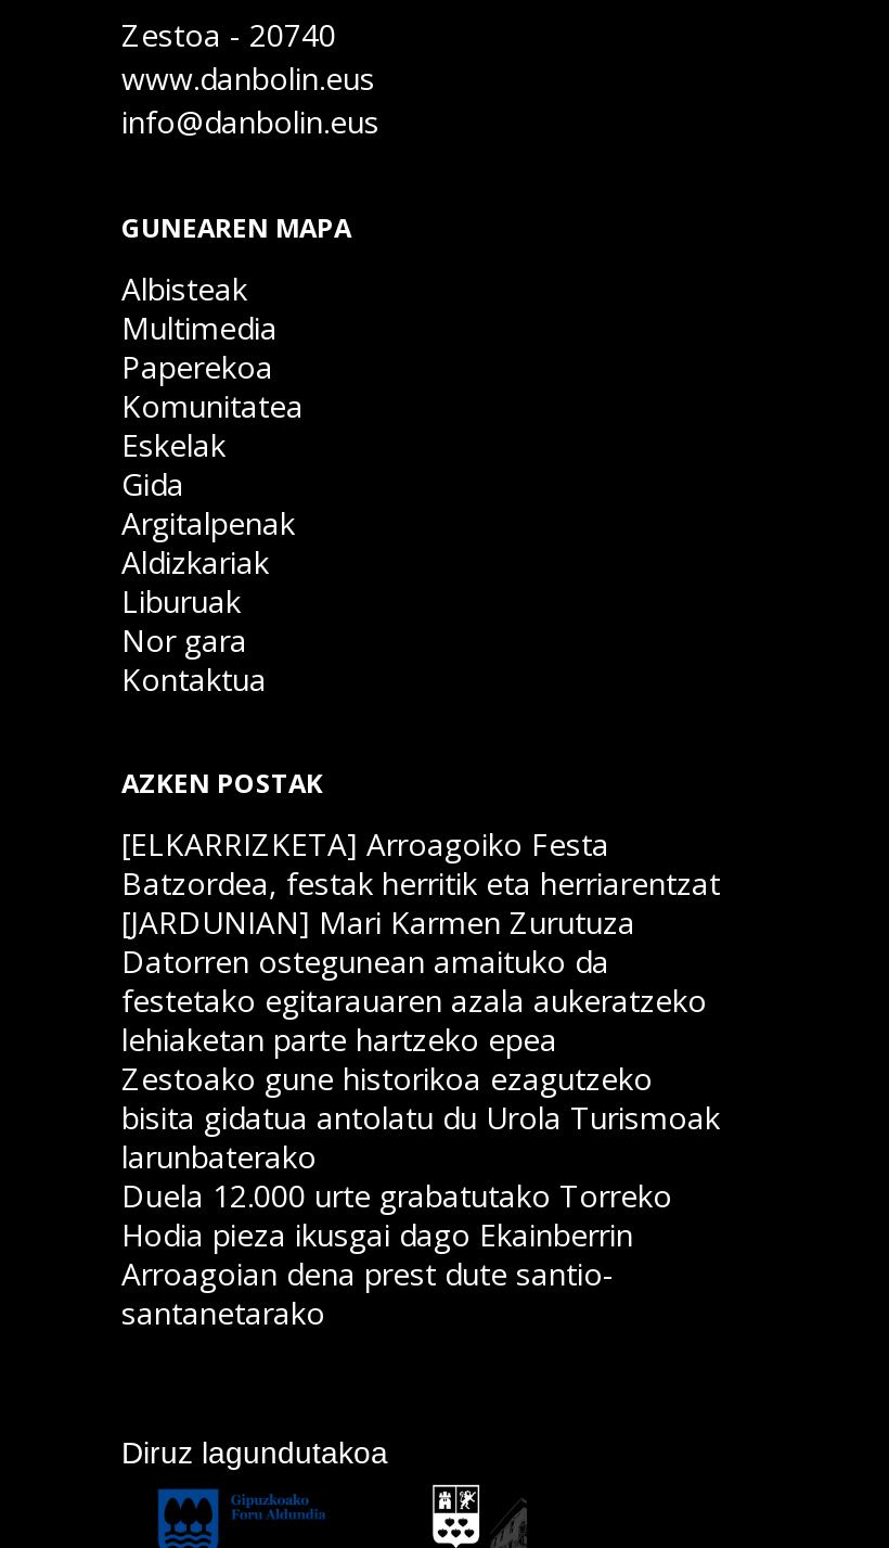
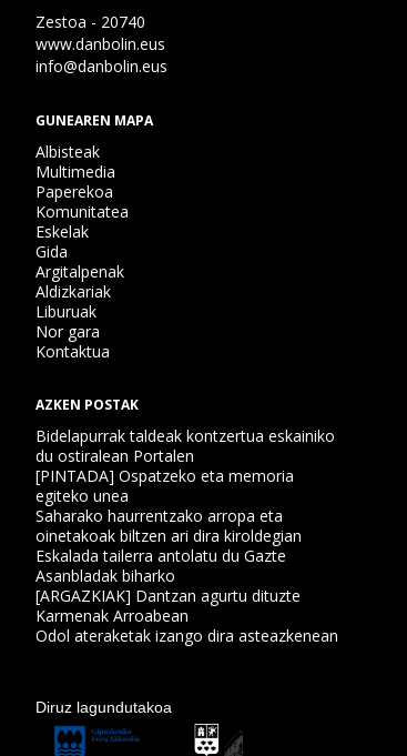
[121,824,720,1334] [ELKARRIZKETA] Arroagoiko Festa | Batzordea, festak herritik eta herriarentzat | [JARDUNIAN] Mari Karmen Zurutuza | Datorren ostegunean amaituko da | festetako egitarauaren azala aukeratzeko | lehiaketan parte hartzeko epea | Zestoako gune historikoa ezagutzeko | bisita gidatua antolatu du Urola Turismoak | larunbaterako | Duela 12.000 urte grabatutako Torreko | Hodia pieza ikusgai dago Ekainberrin | Arroagoian dena prest dute santio- | santanetarako -> [35,425,338,646] Bidelapurrak taldeak kontzertua eskainiko | du ostiralean Portalen | [PINTADA] Ospatzeko eta memoria | egiteko unea | Saharako haurrentzako arropa eta | oinetakoak biltzen ari dira kiroldegian | Eskalada tailerra antolatu du Gazte | Asanbladak biharko | [ARGAZKIAK] Dantzan agurtu dituzte | Karmenak Arroabean | Odol ateraketak izango dira asteazkenean

